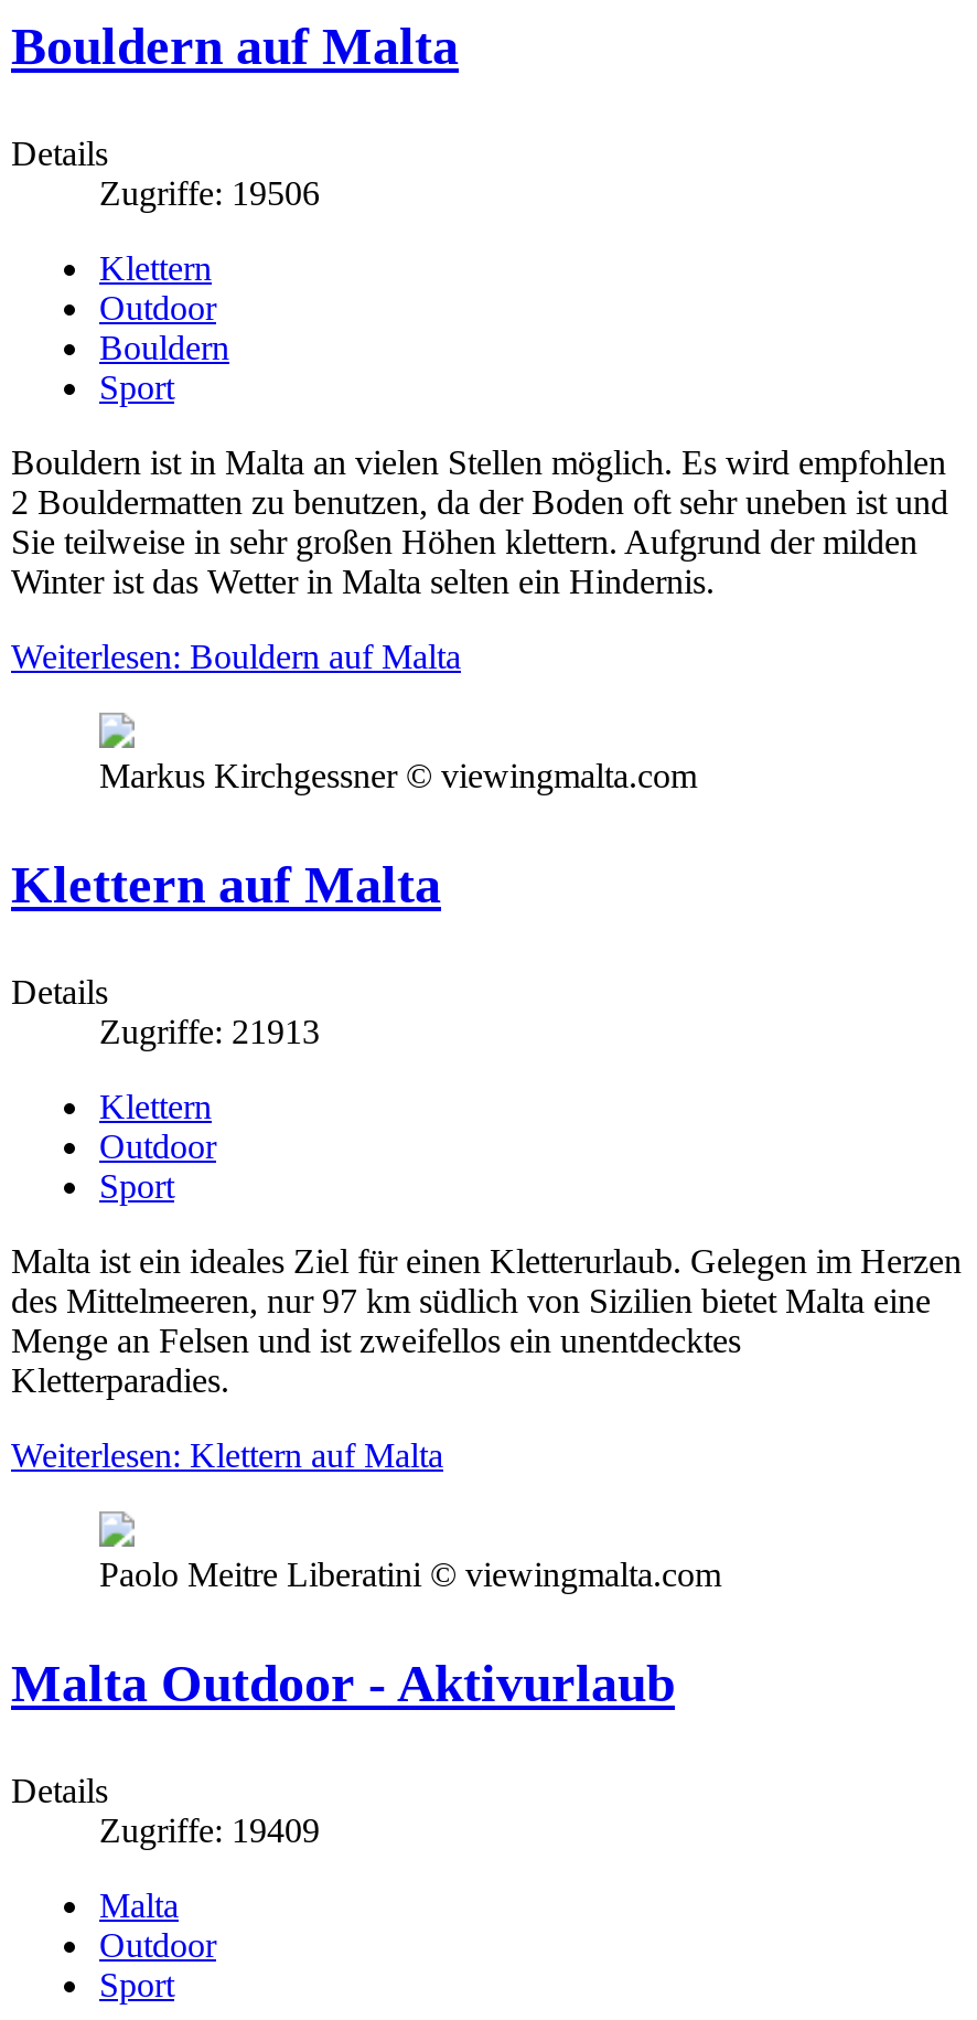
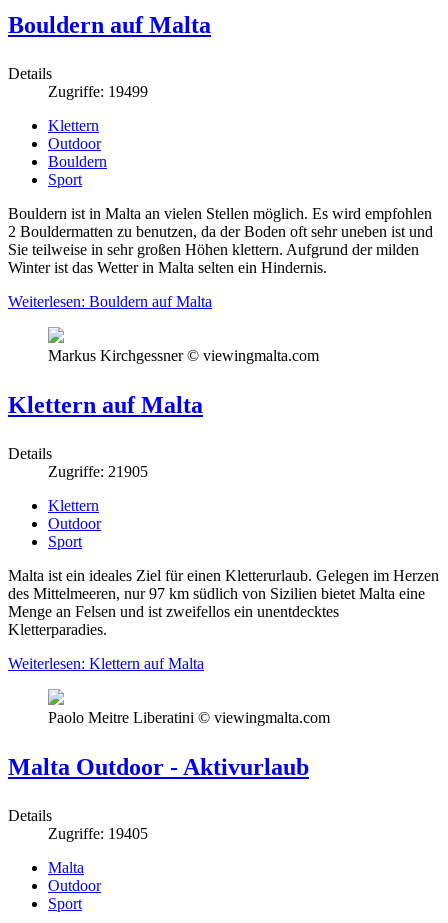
[99,175,320,212] Zugriffe: 19506 -> [48,83,148,100] Zugriffe: 19499
[99,1013,320,1050] Zugriffe: 21913 -> [48,463,148,480] Zugriffe: 21905
[99,1811,320,1849] Zugriffe: 19409 -> [48,825,148,842] Zugriffe: 19405

